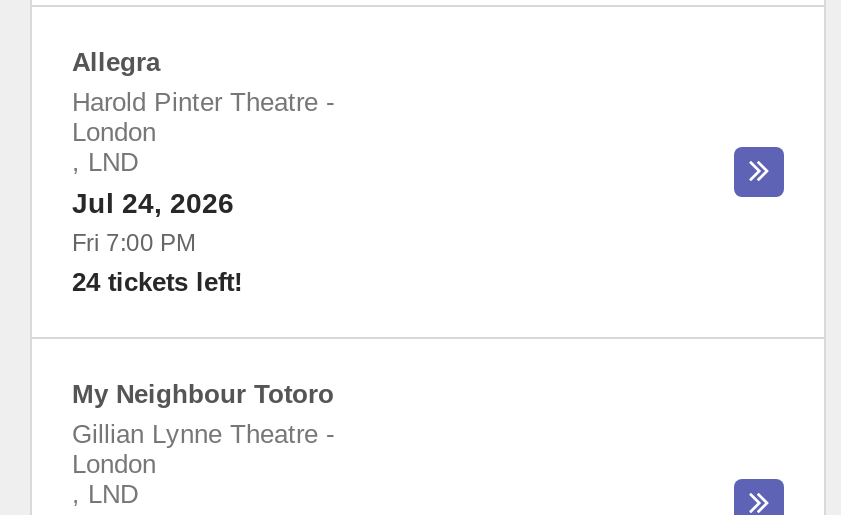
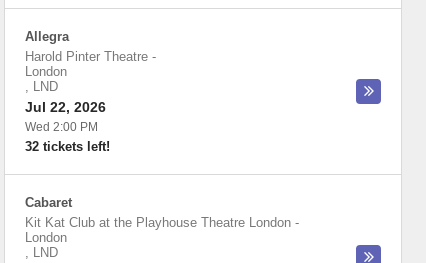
[72,187,242,297] Jul 24, 2026 | Fri 7:00 PM | 24 tickets left! -> [25,99,110,154] Jul 22, 2026 | Wed 2:00 PM | 32 tickets left!
[72,379,334,449] My Neighbour Totoro | Gillian Lynne Theatre - -> [25,195,299,230] Cabaret | Kit Kat Club at the Playhouse Theatre London -

